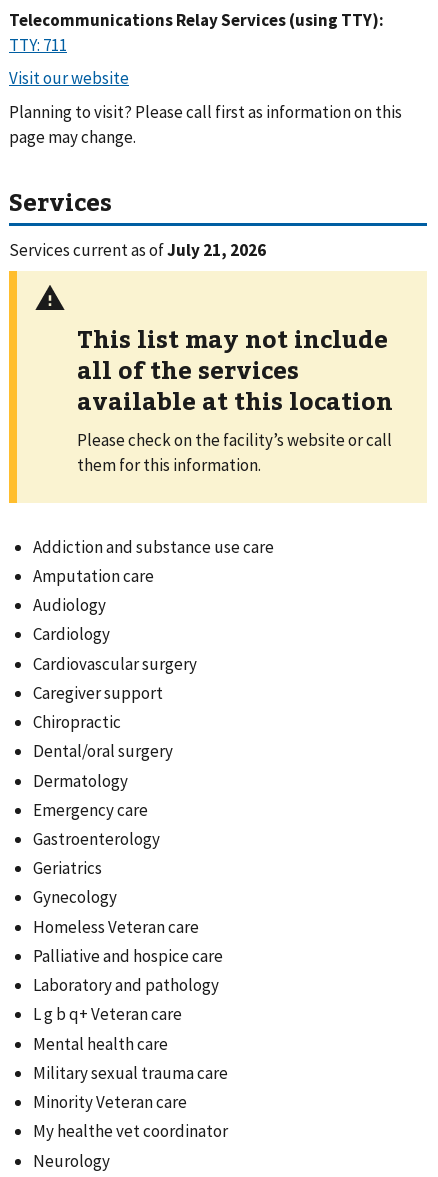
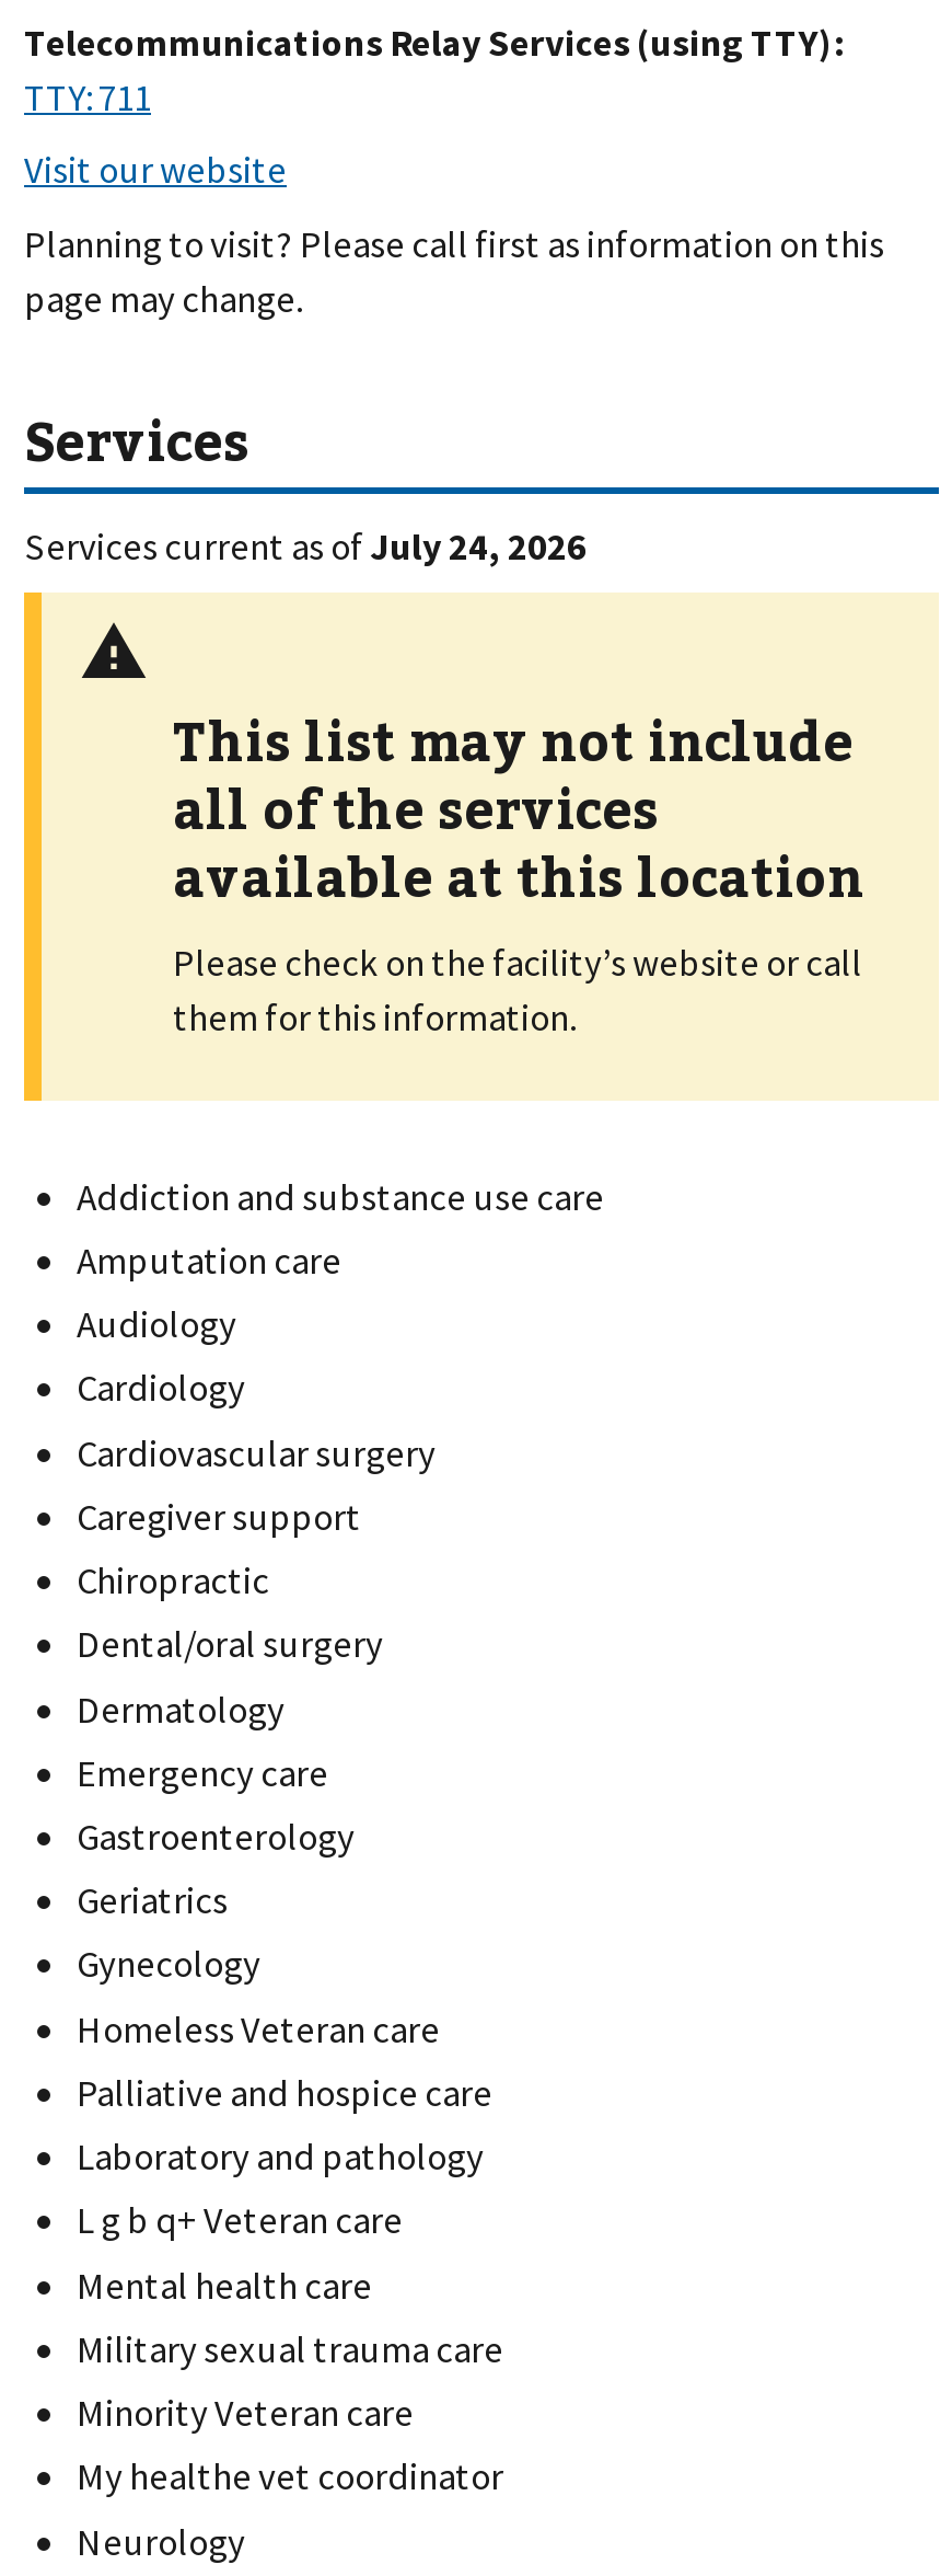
[9,239,266,261] Services current as of July 21, 2026 -> [24,522,587,570] Services current as of July 24, 2026

